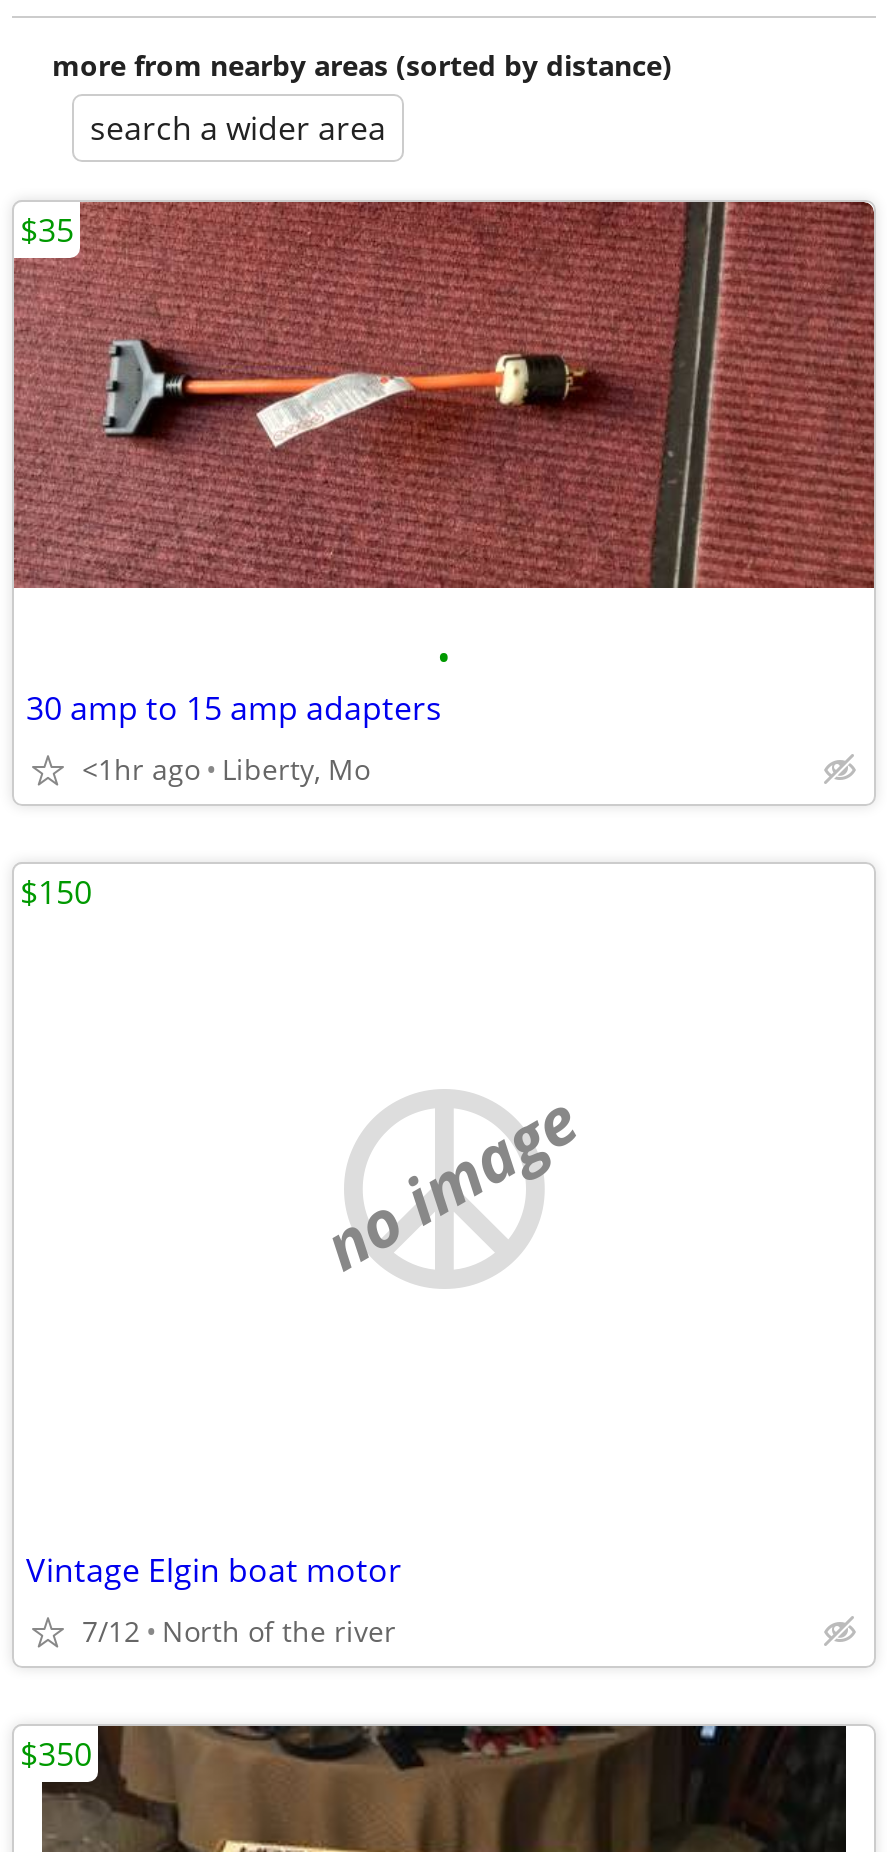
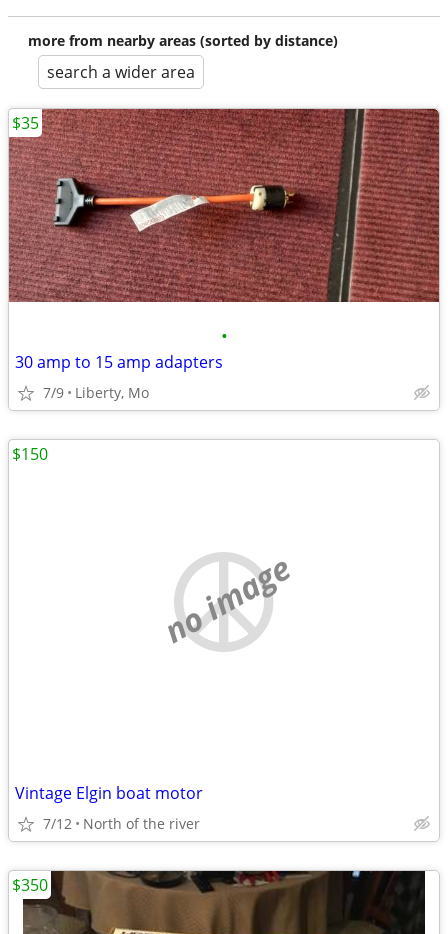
[82,750,370,788] <1hr ago Liberty, Mo -> [43,383,149,402] 7/9 Liberty, Mo

